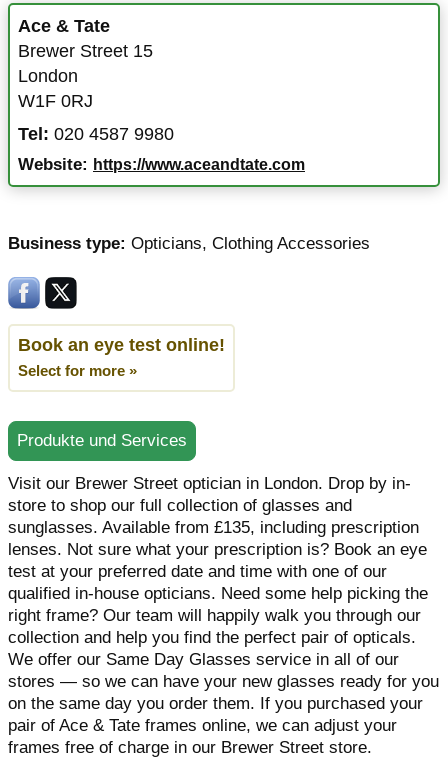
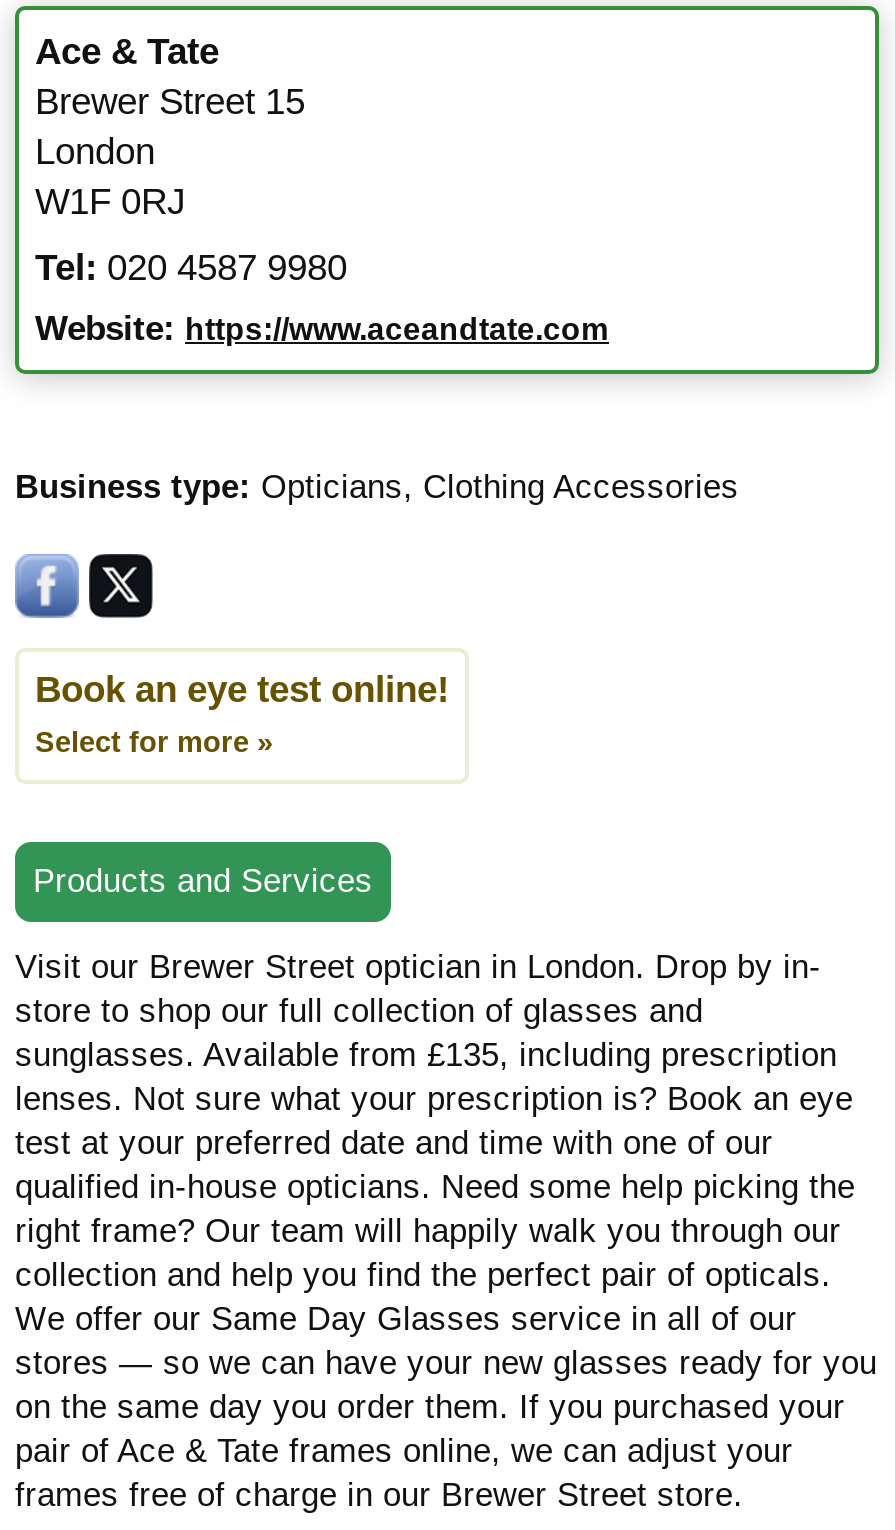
[17,431,187,450] Produkte und Services -> [33,863,373,901] Products and Services

